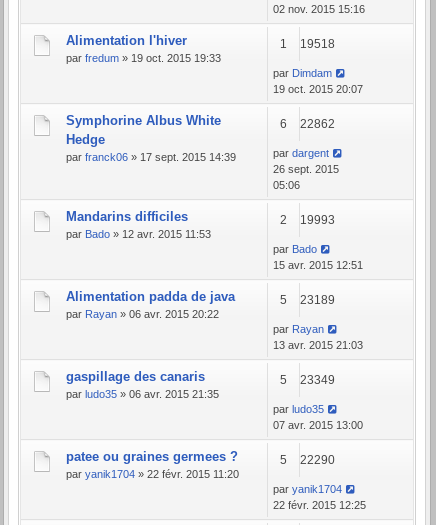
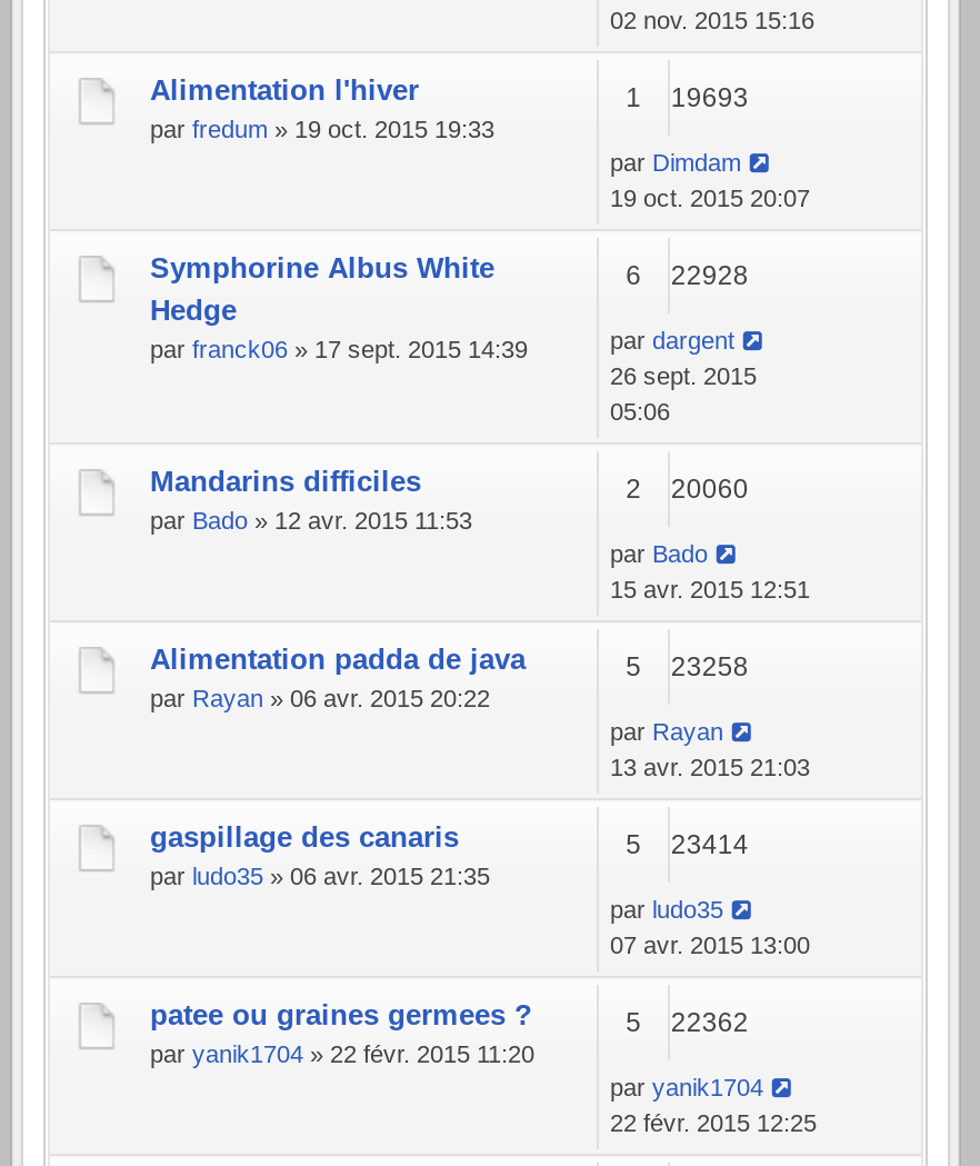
[280,37,335,51] 1 19518 -> [626,83,749,114] 1 19693
[280,117,335,131] 6 22862 -> [626,261,749,292] 6 22928
[280,213,335,227] 2 19993 -> [626,474,749,505] 2 20060
[280,293,335,307] 5 23189 -> [626,652,749,683] 5 23258
[280,373,335,387] 5 23349 -> [626,830,749,861] 5 23414
[280,453,335,467] 5 22290 -> [626,1007,749,1039] 5 22362

